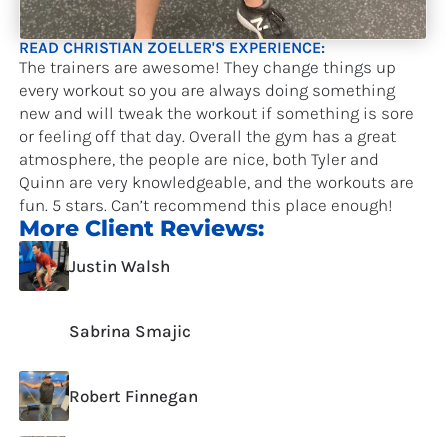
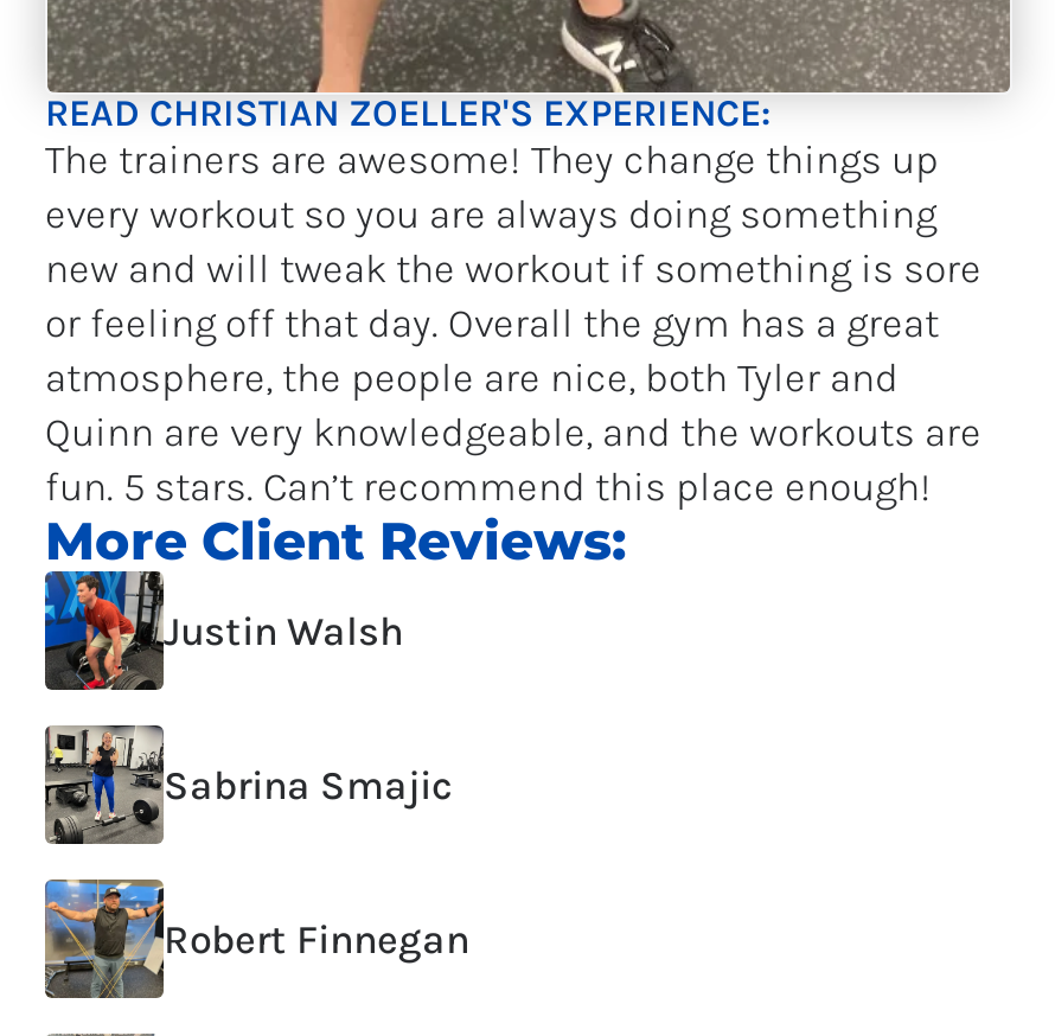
none -> [43,723,166,846] [image]

